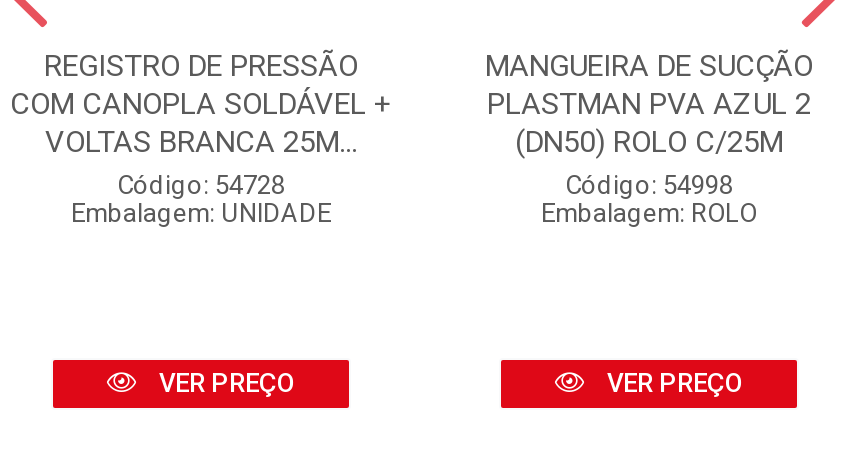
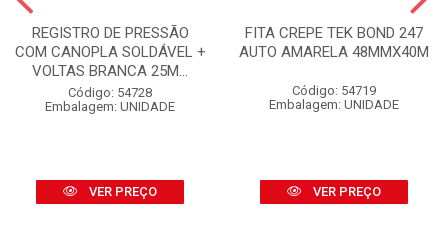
[485,47,813,227] MANGUEIRA DE SUCÇÃO | PLASTMAN PVA AZUL 2 | (DN50) ROLO C/25M | Código: 54998 | Embalagem: ROLO -> [239,24,429,112] FITA CREPE TEK BOND 247 | AUTO AMARELA 48MMX40M | Código: 54719 | Embalagem: UNIDADE

